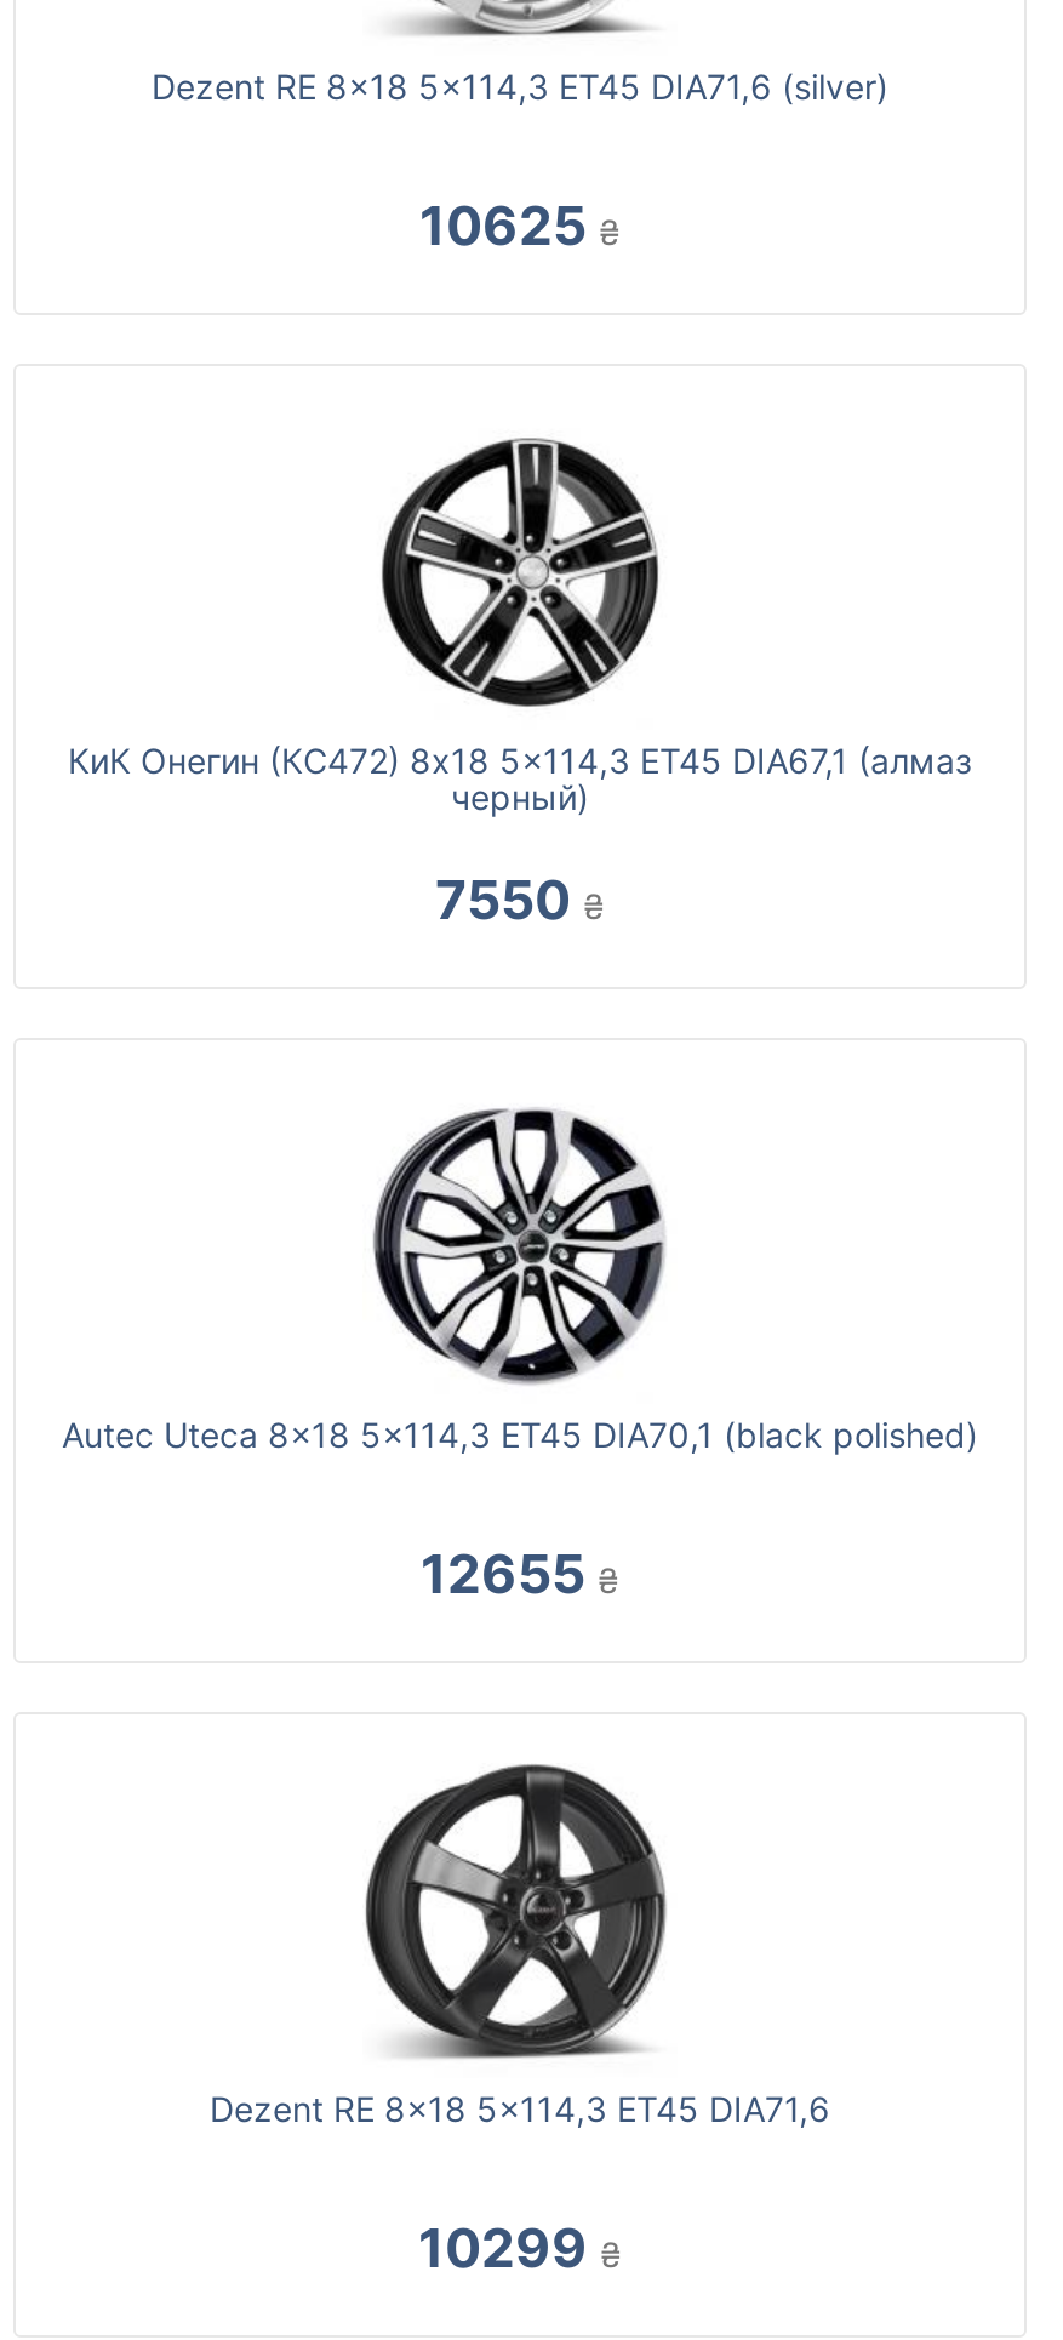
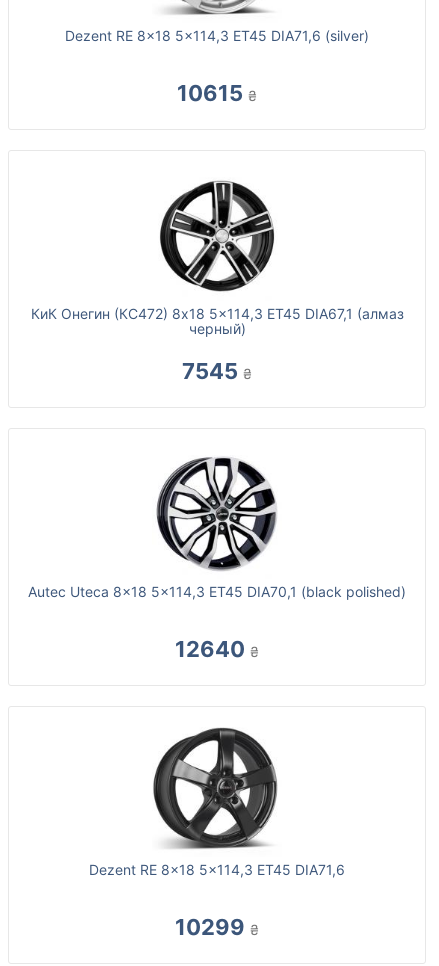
[419,194,621,257] 10625 ₴ -> [177,80,257,106] 10615 ₴
[435,868,605,931] 7550 ₴ -> [182,358,252,384] 7545 ₴
[421,1542,619,1605] 12655 ₴ -> [175,636,259,662] 12640 ₴

